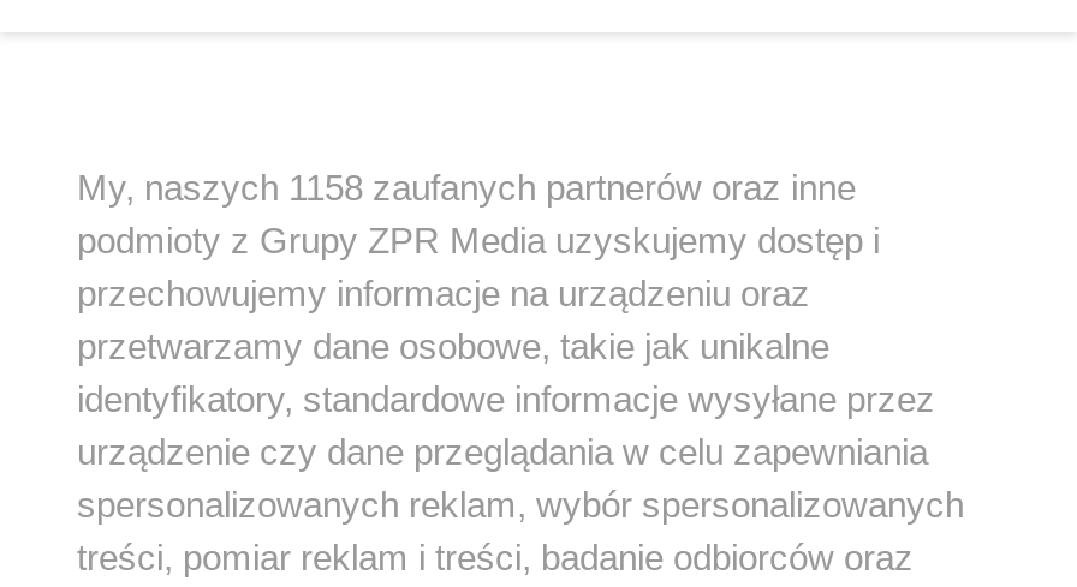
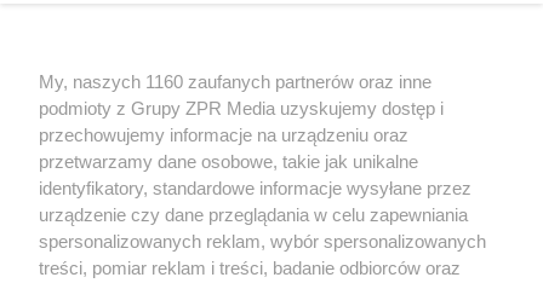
[77,167,856,208] My, naszych 1158 zaufanych partnerów oraz inne -> [39,71,431,92] My, naszych 1160 zaufanych partnerów oraz inne

